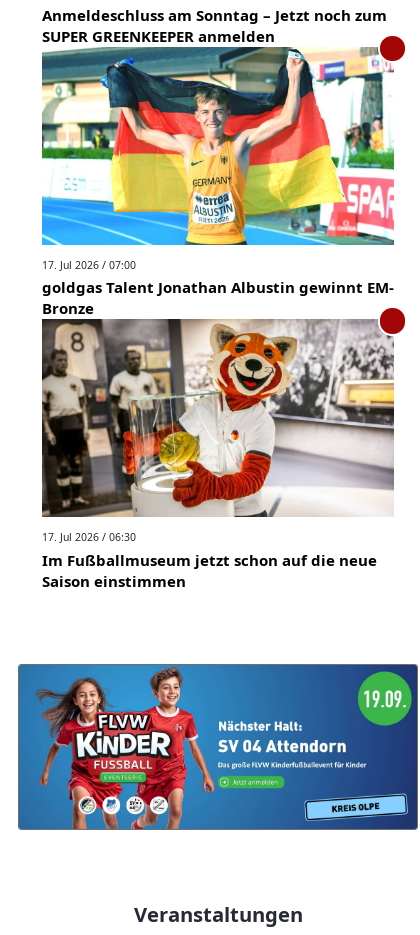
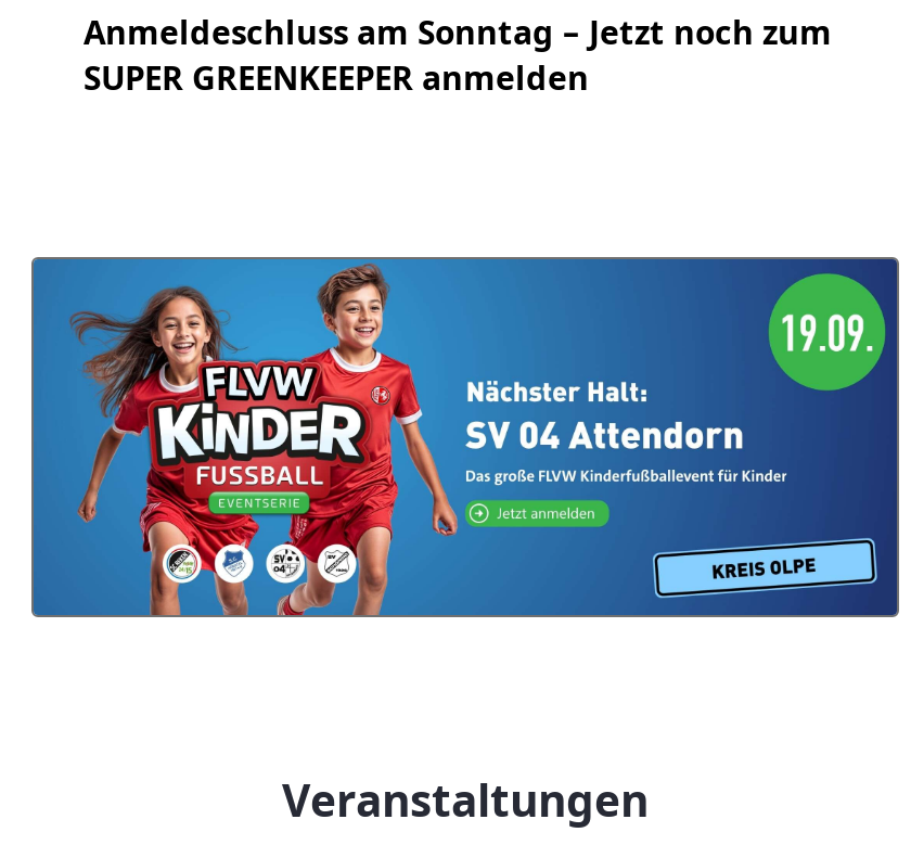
[41,35,406,318] [image] | 17. Jul 2026 / 07:00 | goldgas Talent Jonathan Albustin gewinnt EM- | Bronze -> none
[41,307,406,591] [image] | 17. Jul 2026 / 06:30 | Im Fußballmuseum jetzt schon auf die neue | Saison einstimmen -> none

